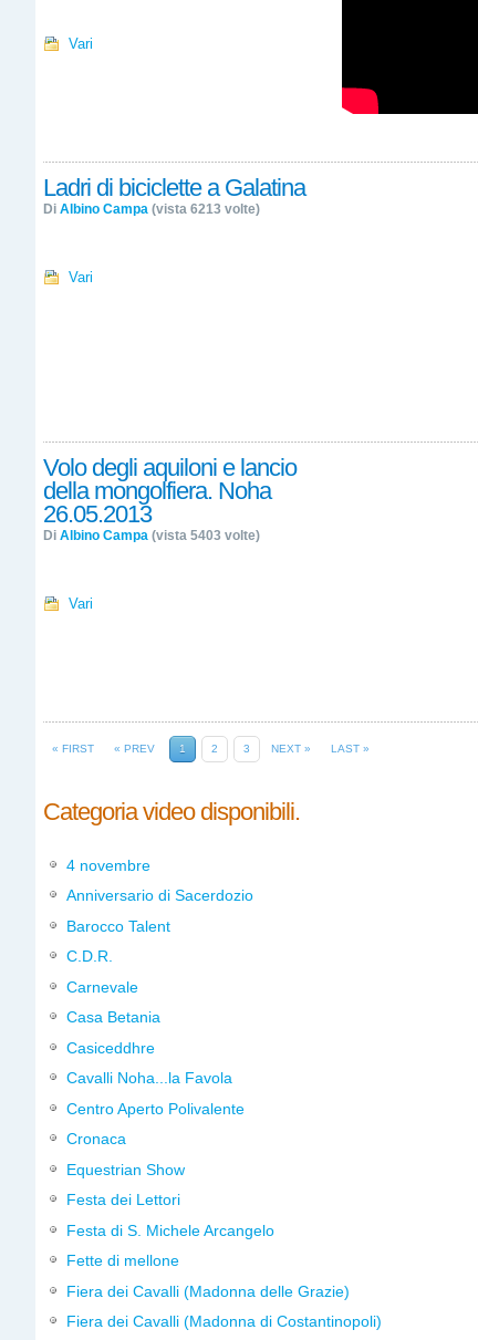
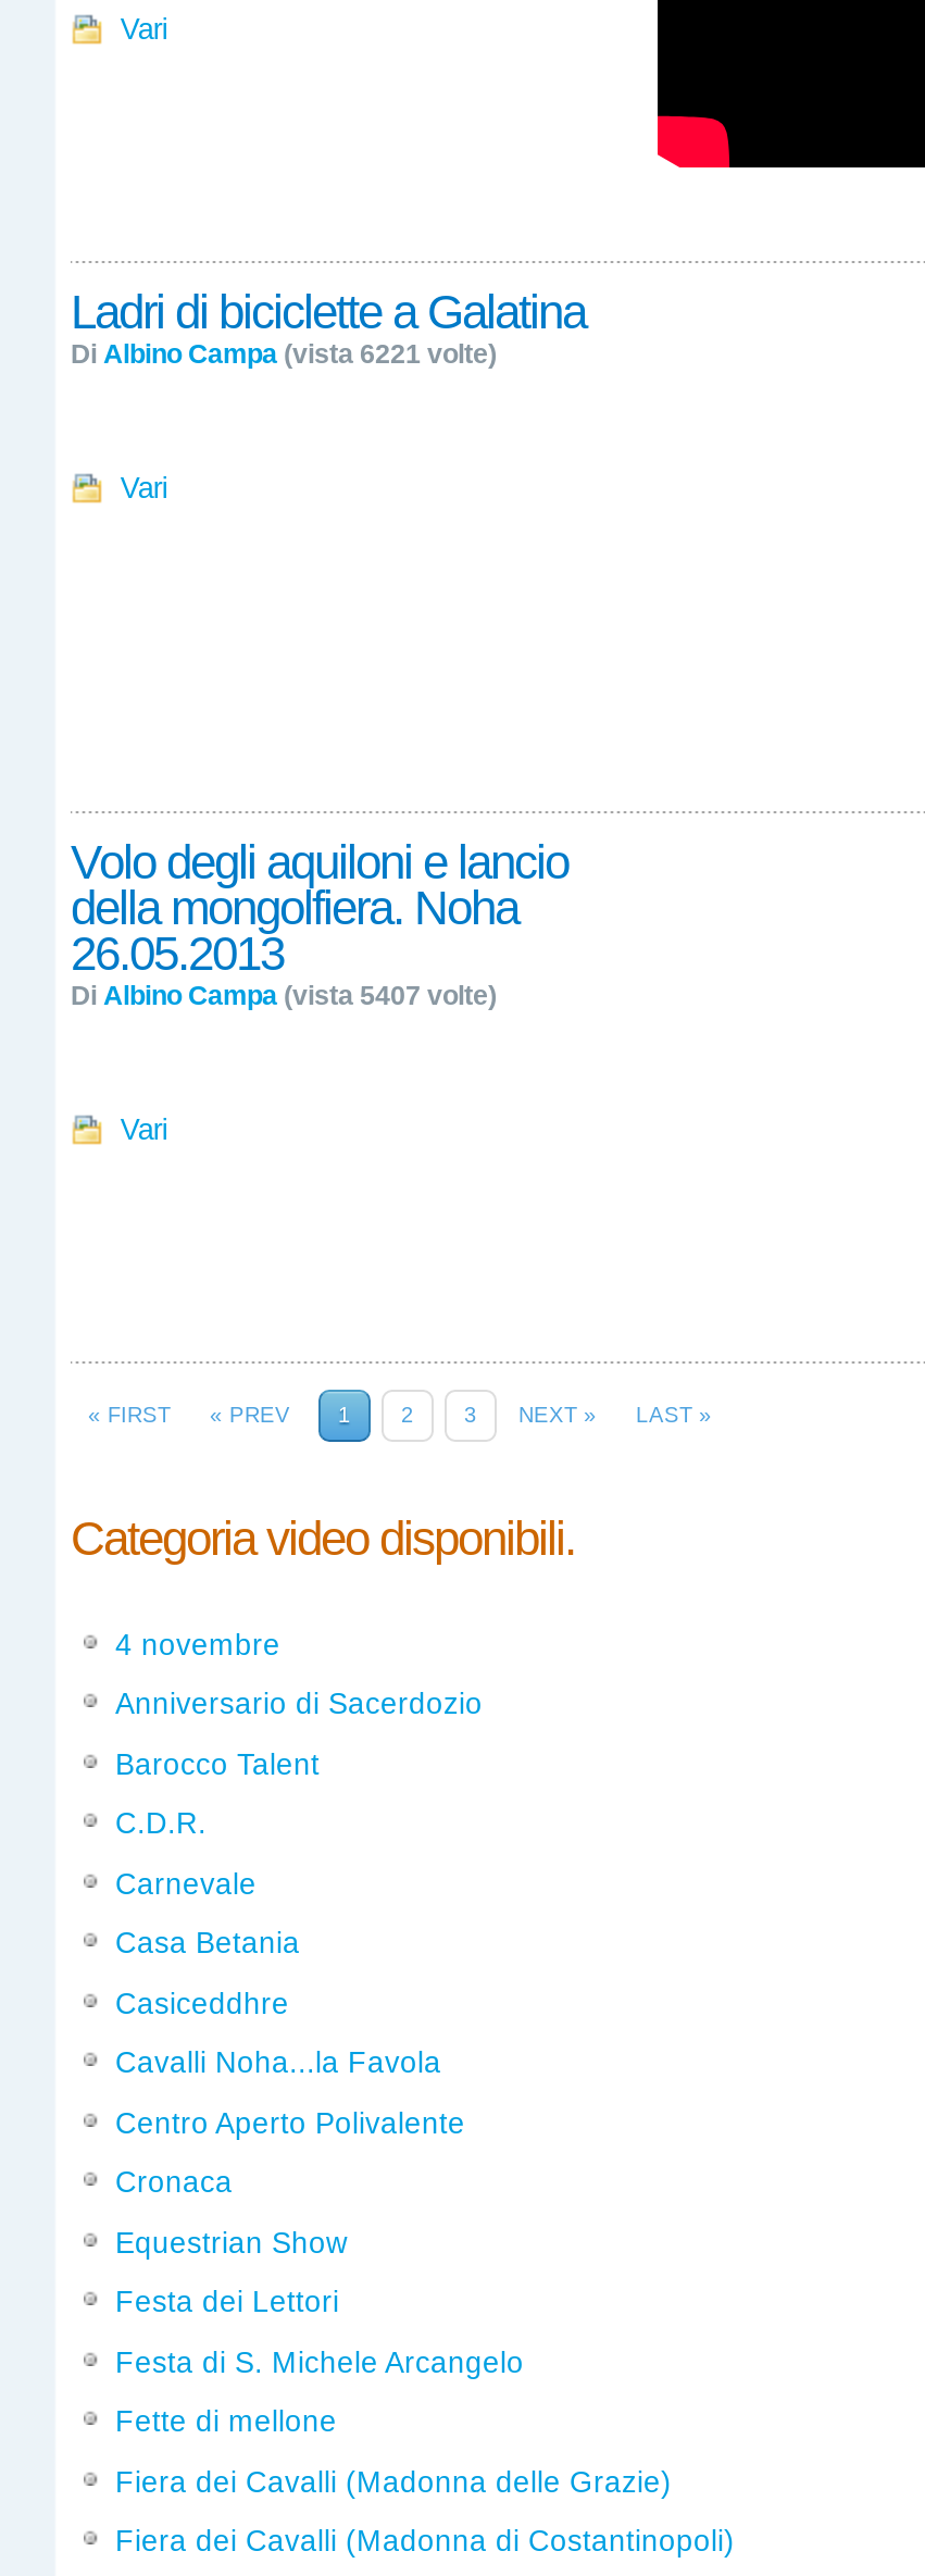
[43,201,260,217] Di Albino Campa (vista 6213 volte) -> [71,339,497,370] Di Albino Campa (vista 6221 volte)
[43,528,260,543] Di Albino Campa (vista 5403 volte) -> [71,981,497,1011] Di Albino Campa (vista 5407 volte)

